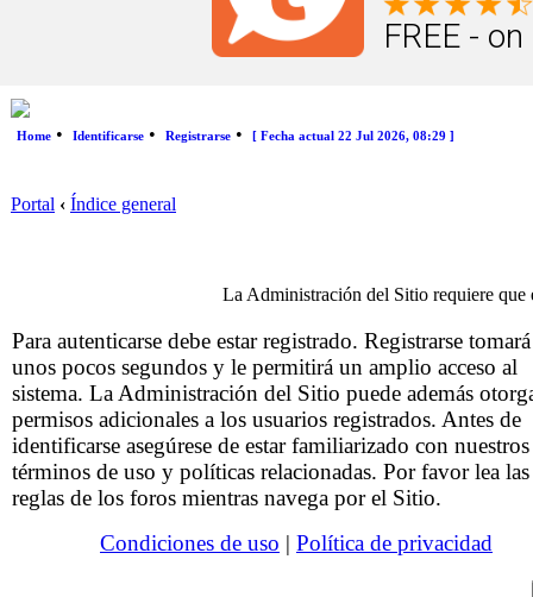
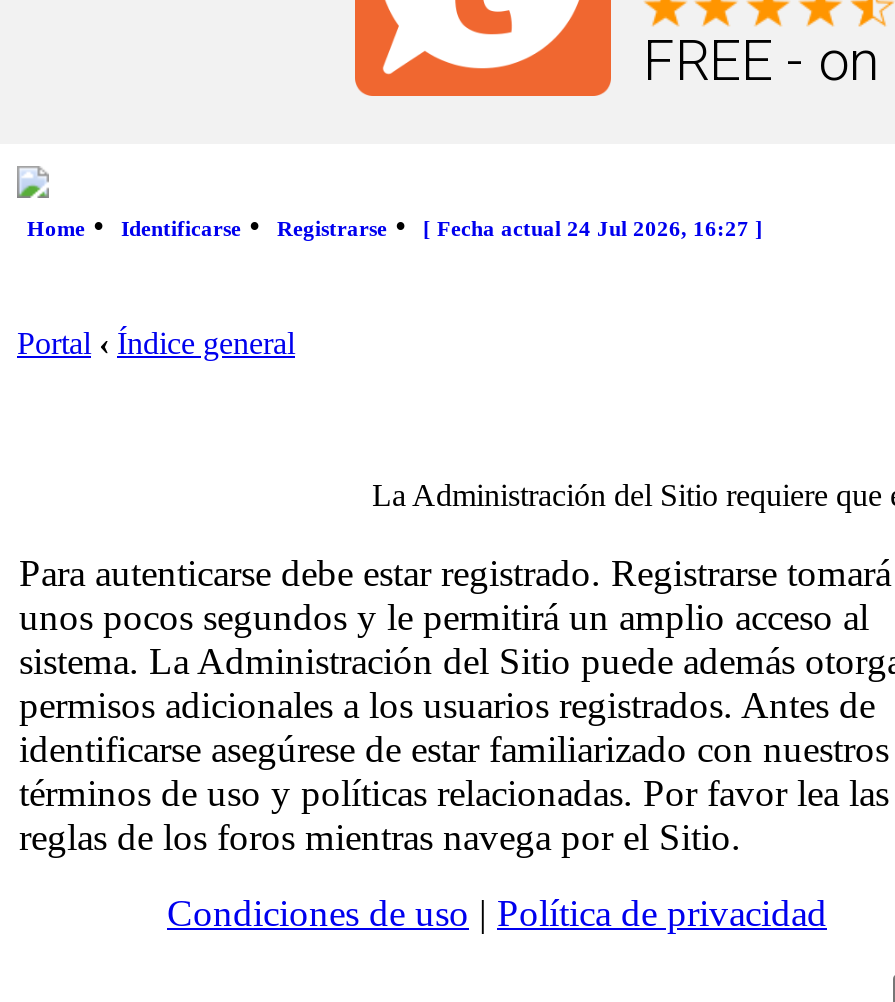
[17,124,454,144] Home • Identificarse • Registrarse • [ Fecha actual 22 Jul 2026, 08:29 ] -> [27,208,763,242] Home • Identificarse • Registrarse • [ Fecha actual 24 Jul 2026, 16:27 ]

